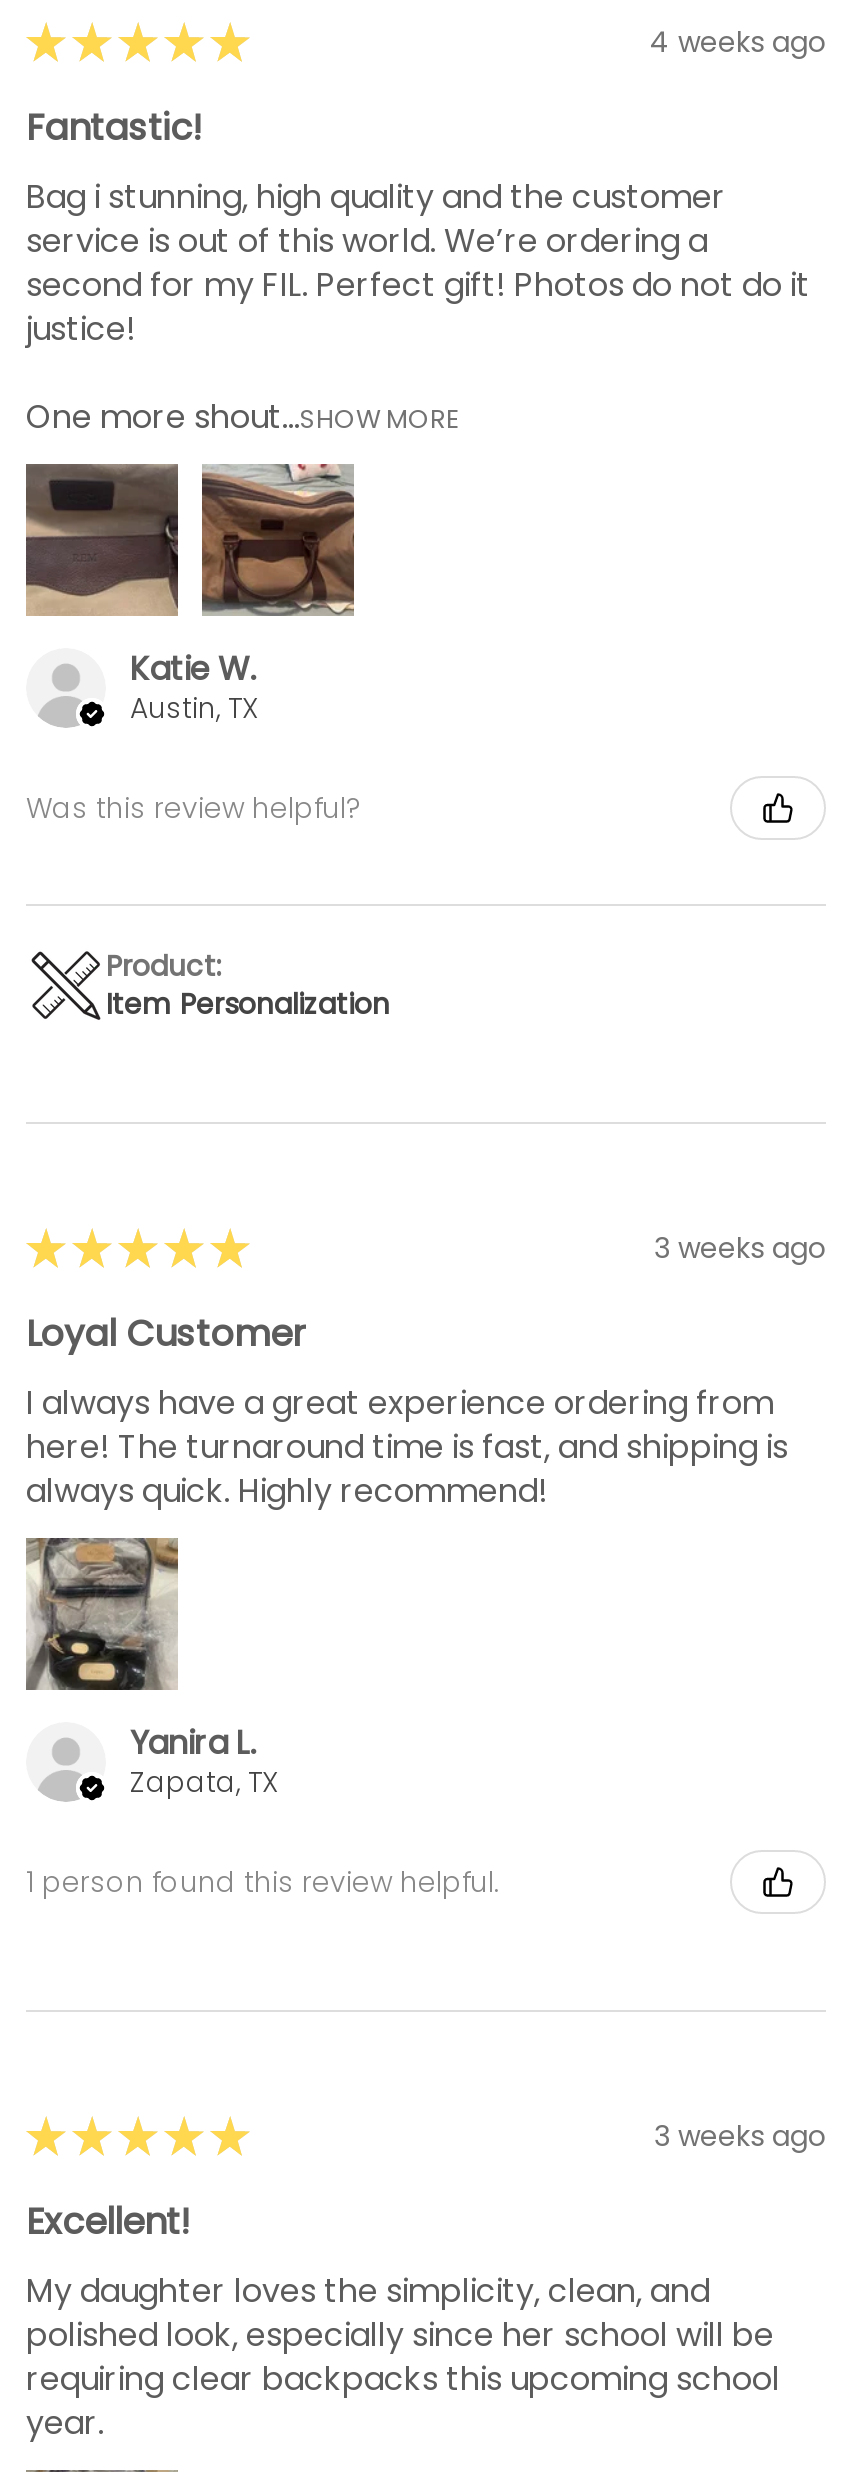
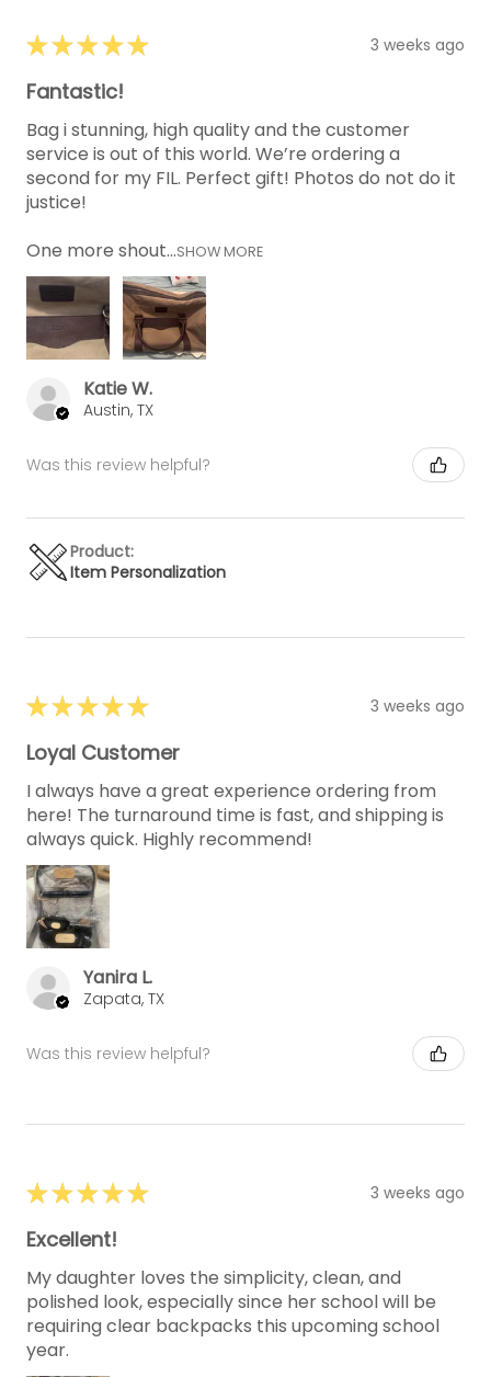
[650,22,826,62] 4 weeks ago -> [370,34,465,56] 3 weeks ago
[26,1862,500,1902] 1 person found this review helpful. -> [26,1043,210,1064] Was this review helpful?

